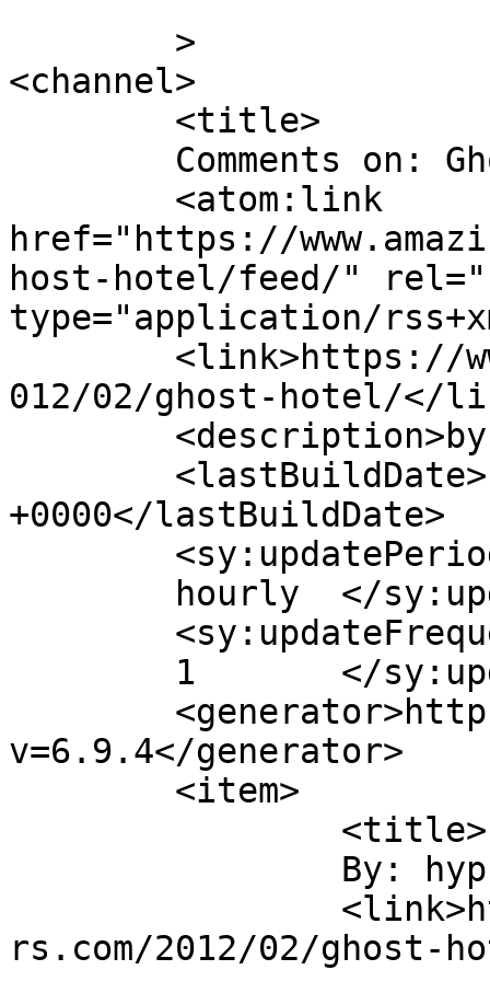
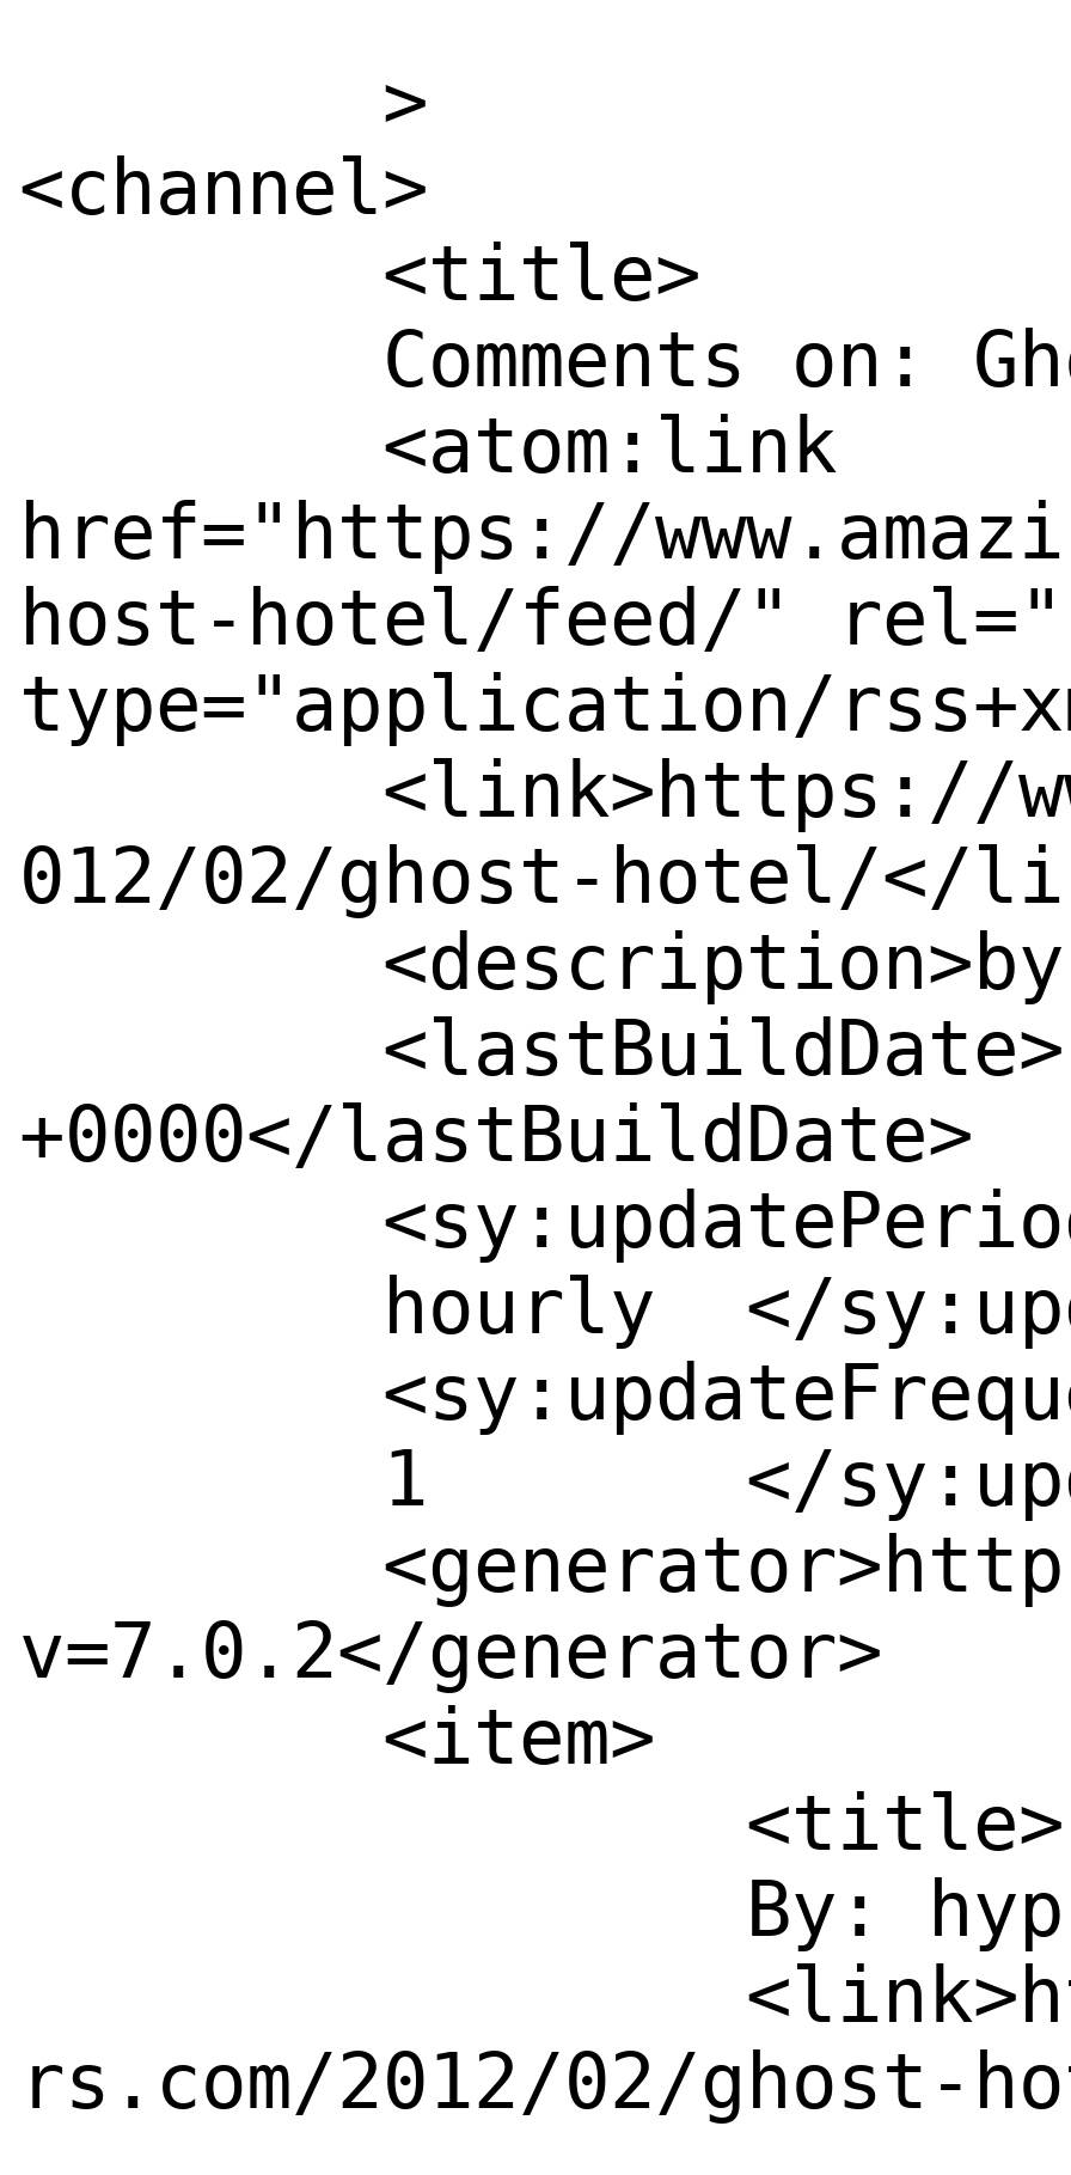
[9,731,404,771] v=6.9.4</generator> -> [19,1608,882,1694] v=7.0.2</generator>

